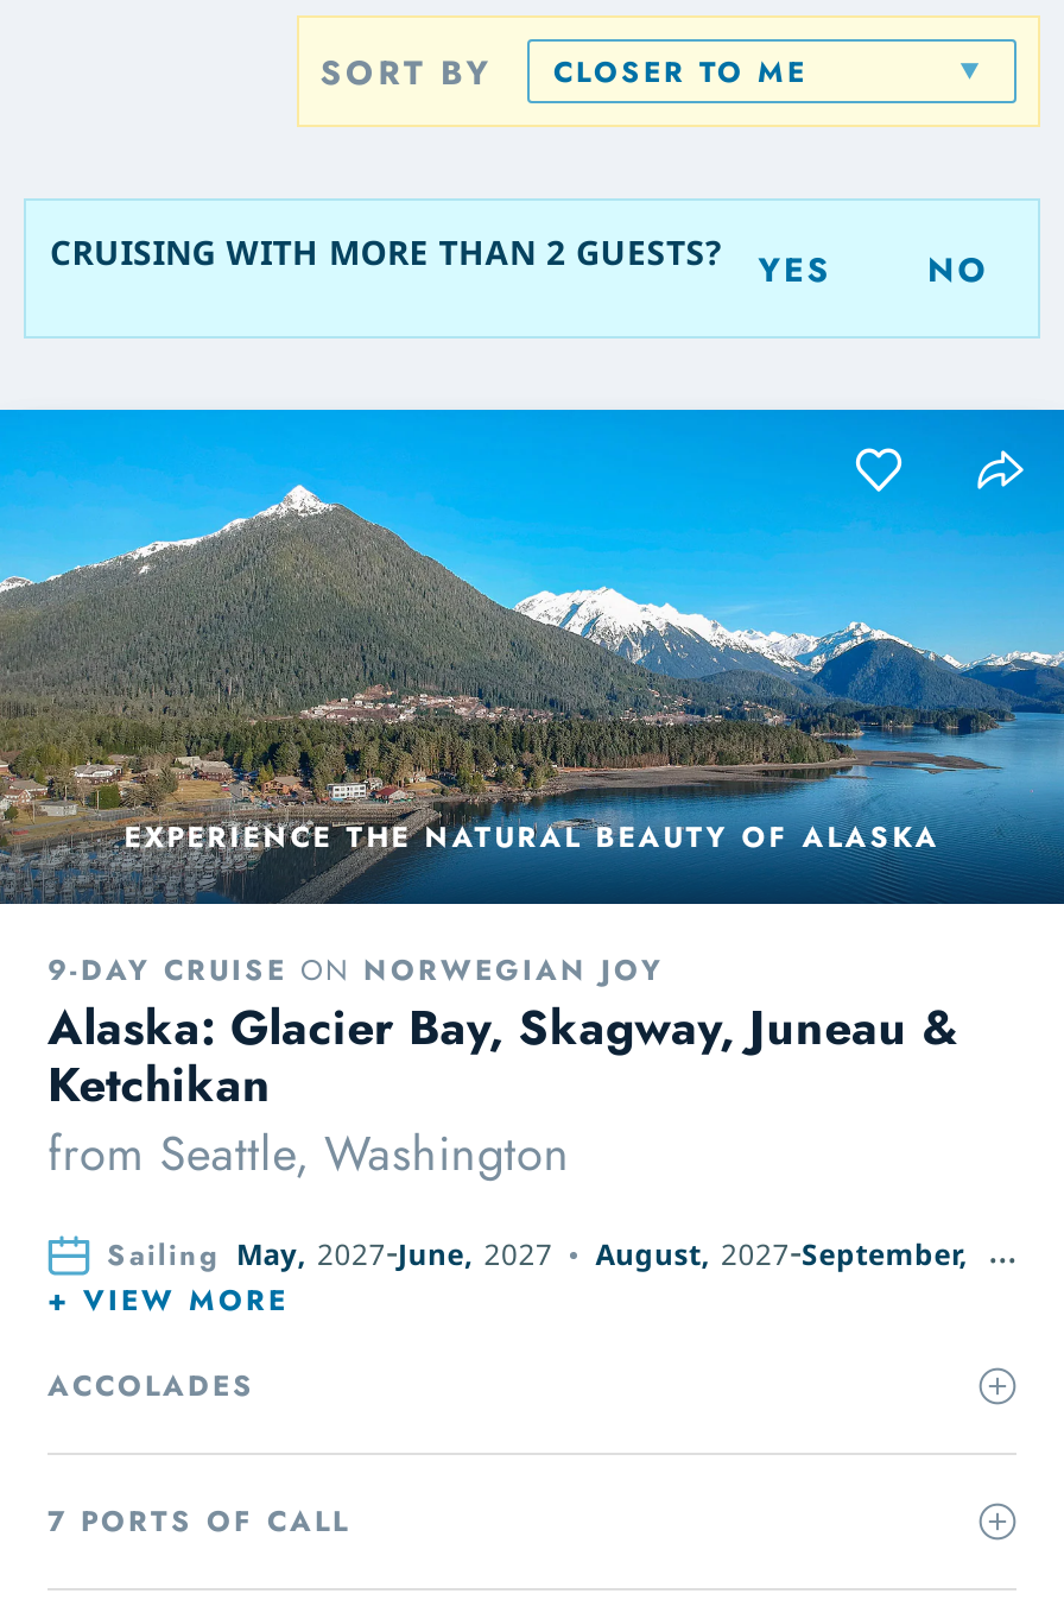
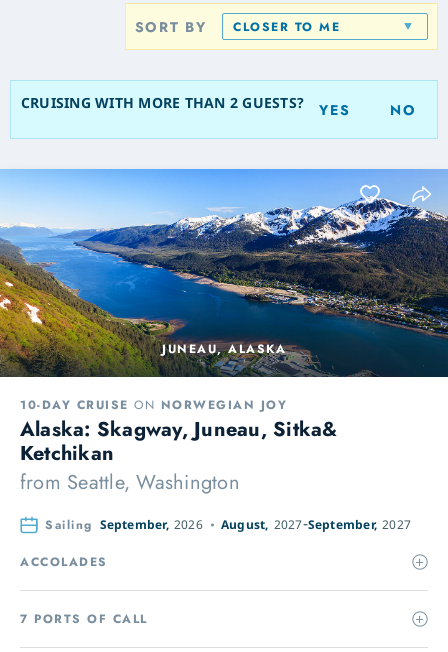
[7,410,1057,904] [image] | EXPERIENCE THE NATURAL BEAUTY OF ALASKA -> [3,169,445,377] [image] | JUNEAU, ALASKA
[47,949,958,1063] 9-DAY CRUISE ON NORWEGIAN JOY | Alaska: Glacier Bay, Skagway, Juneau & -> [20,396,338,444] 10-DAY CRUISE ON NORWEGIAN JOY | Alaska: Skagway, Juneau, Sitka&
[107,1234,553,1277] Sailing May, 2027 June, 2027 -> [45,516,203,534] Sailing September, 2026
[47,1279,289,1322] + VIEW MORE -> none

